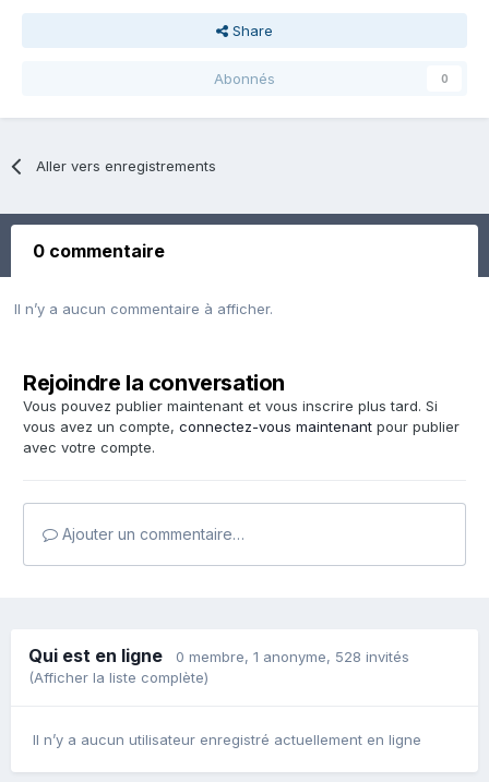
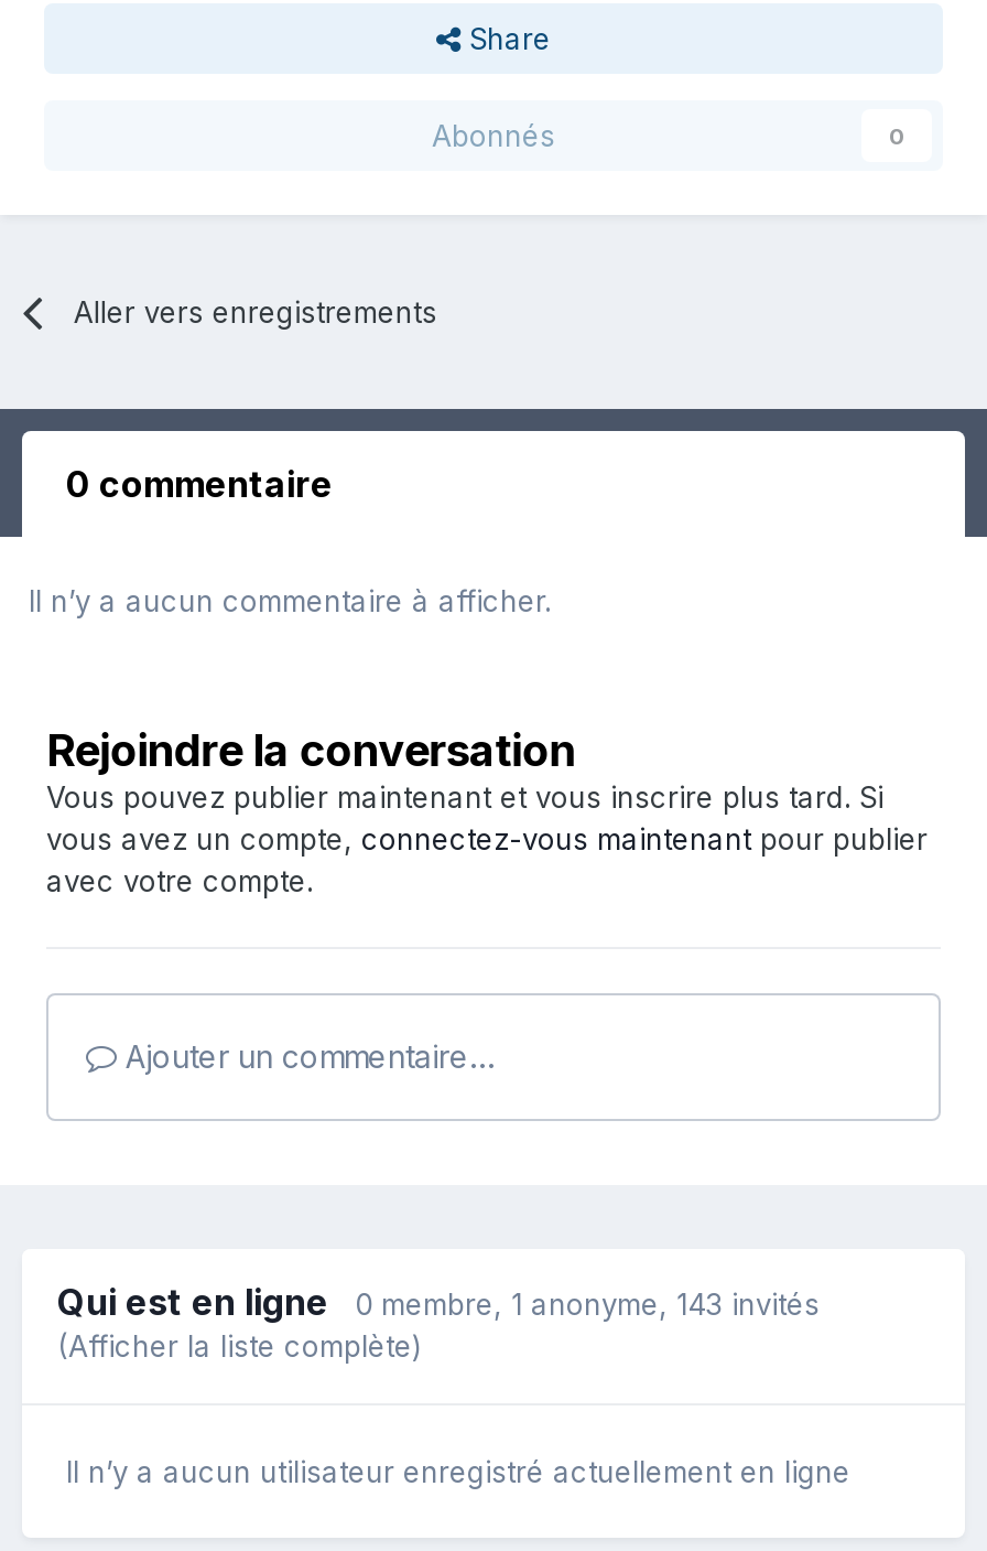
[28,644,409,666] Qui est en ligne 0 membre, 1 anonyme, 528 invités -> [57,1279,820,1323] Qui est en ligne 0 membre, 1 anonyme, 143 invités

